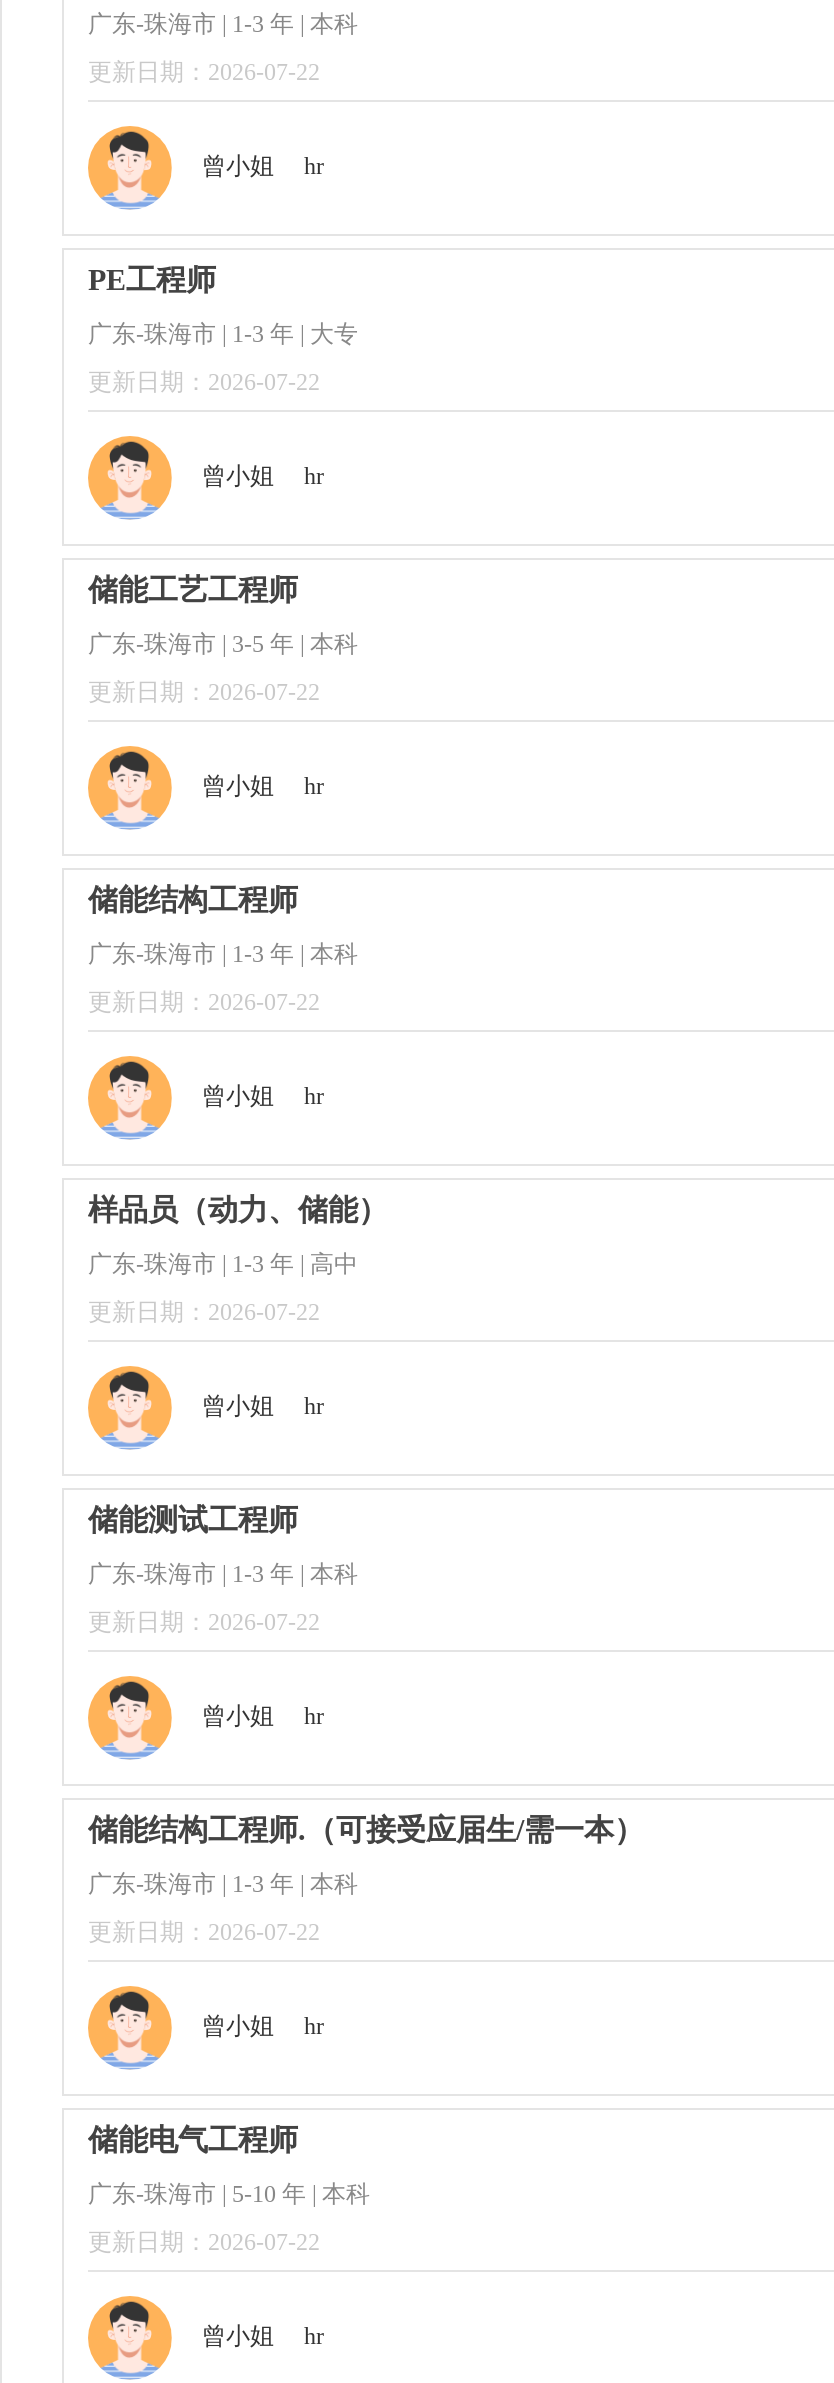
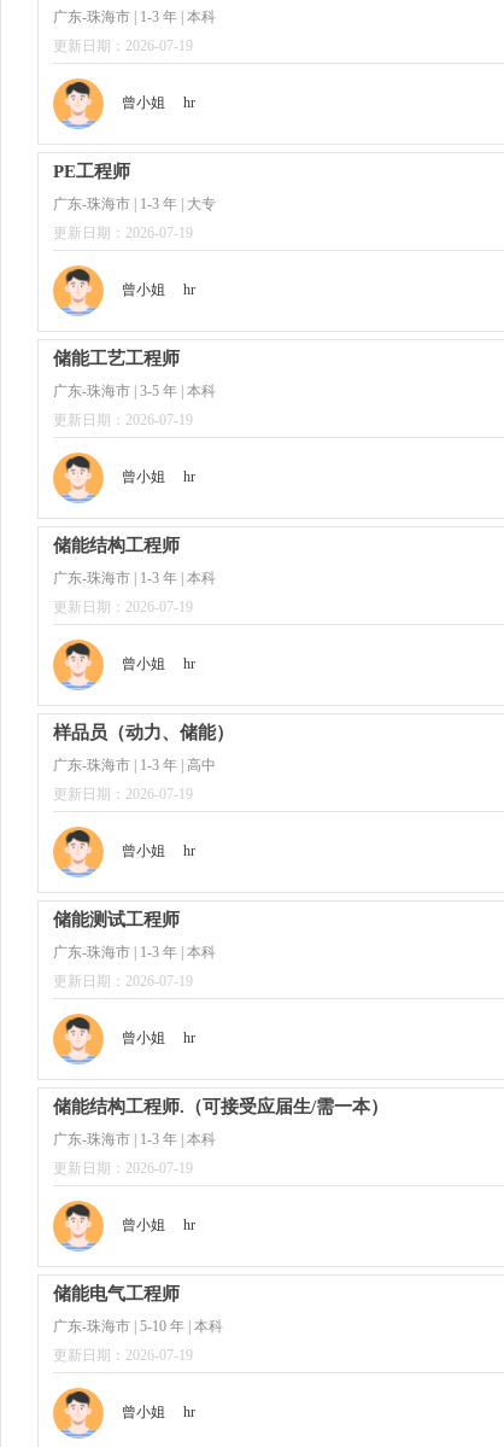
[88,58,320,86] 更新日期：2026-07-22 -> [53,37,193,54] 更新日期：2026-07-19
[88,368,320,396] 更新日期：2026-07-22 -> [53,224,193,241] 更新日期：2026-07-19
[88,678,320,706] 更新日期：2026-07-22 -> [53,412,193,428] 更新日期：2026-07-19
[88,988,320,1016] 更新日期：2026-07-22 -> [53,599,193,615] 更新日期：2026-07-19
[88,1298,320,1326] 更新日期：2026-07-22 -> [53,786,193,803] 更新日期：2026-07-19
[88,1608,320,1636] 更新日期：2026-07-22 -> [53,973,193,990] 更新日期：2026-07-19
[88,1918,320,1946] 更新日期：2026-07-22 -> [53,1160,193,1177] 更新日期：2026-07-19
[88,2228,320,2256] 更新日期：2026-07-22 -> [53,1347,193,1364] 更新日期：2026-07-19

